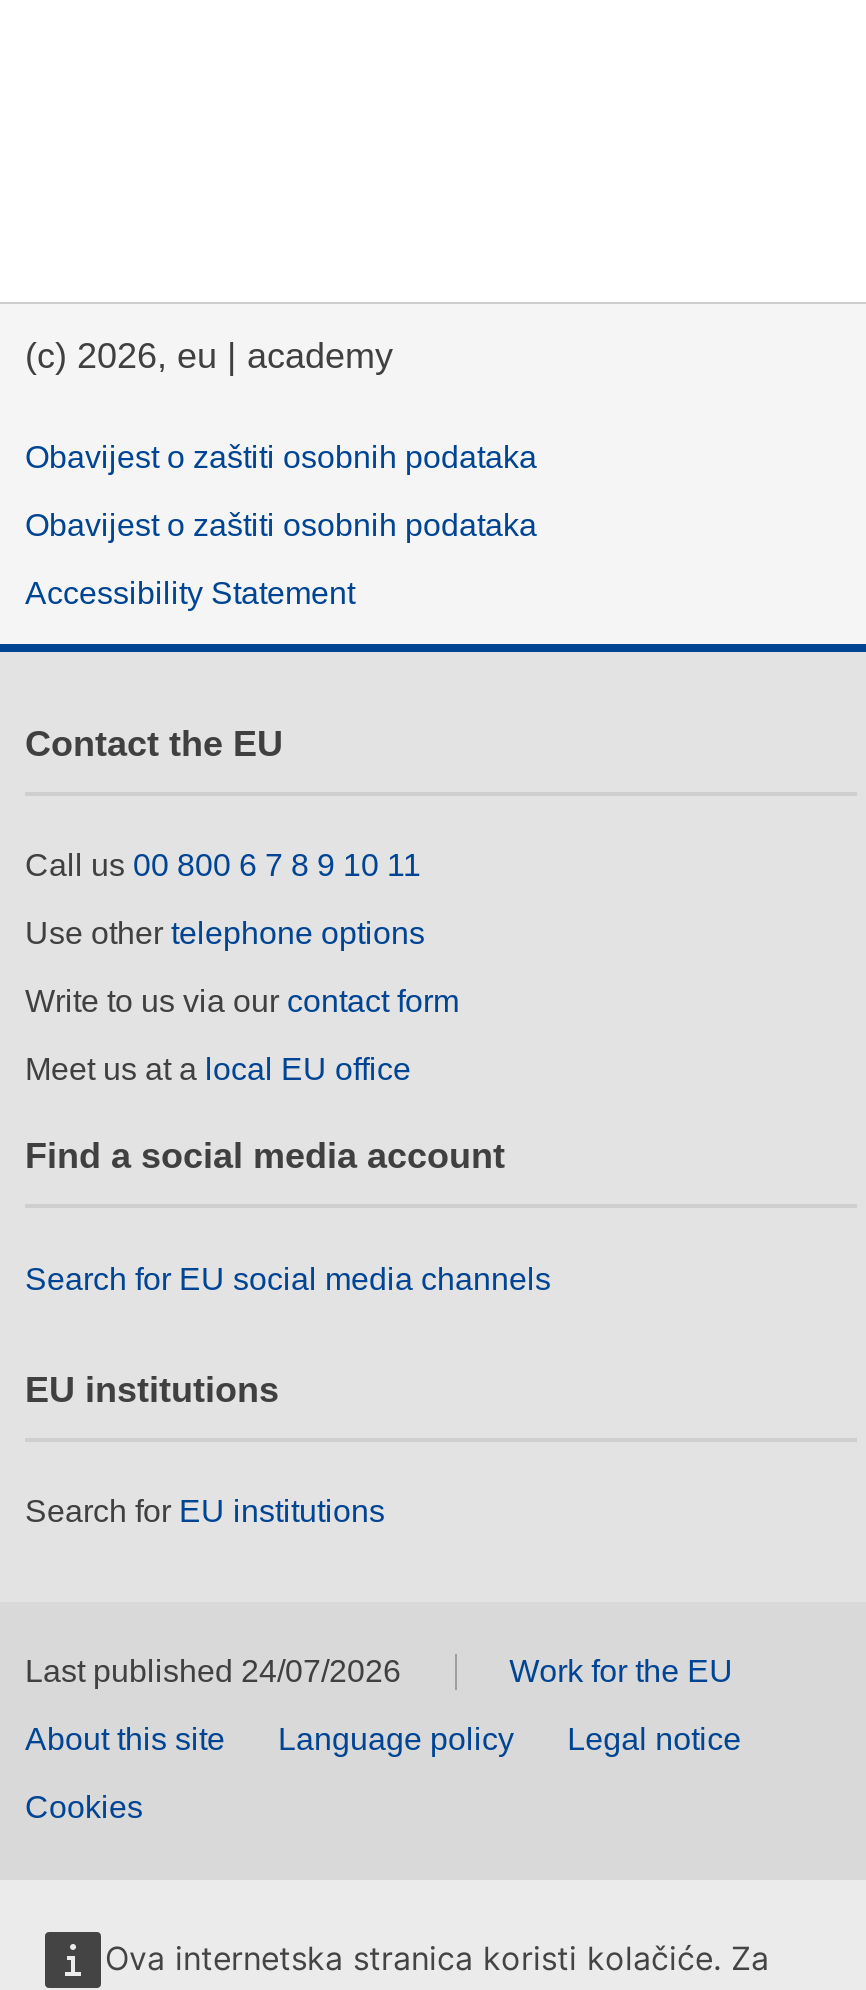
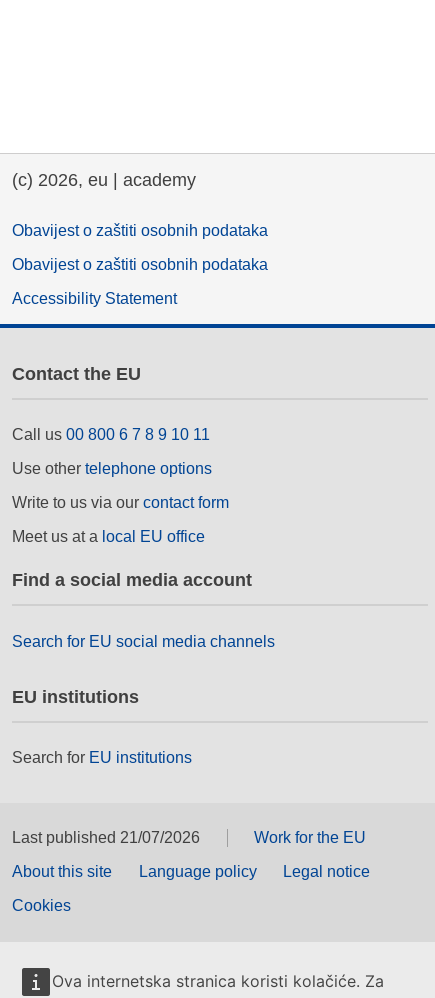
[25,1655,401,1689] Last published 24/07/2026 -> [12,829,200,846] Last published 21/07/2026

